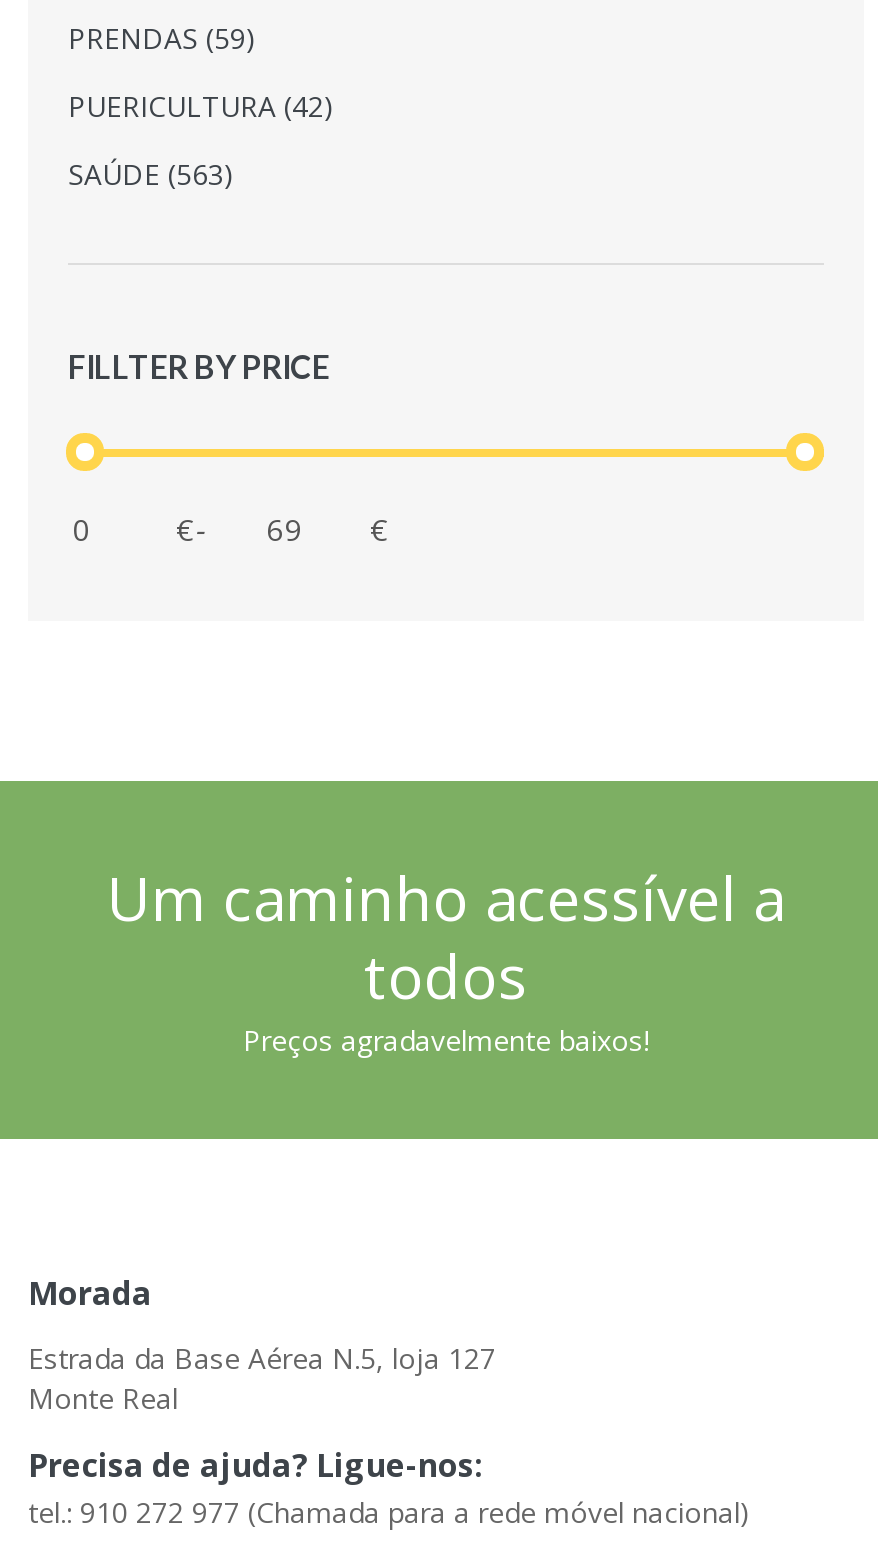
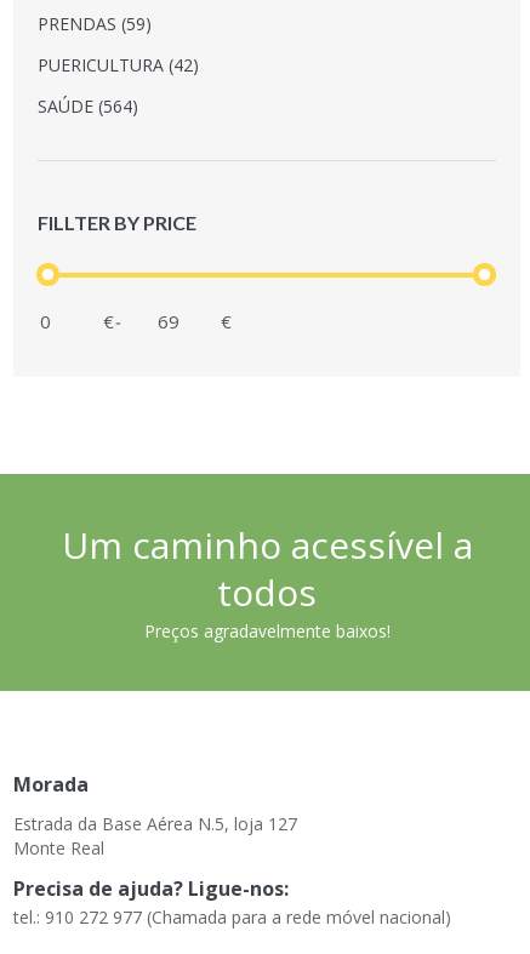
[68,156,234,194] SAÚDE (563) -> [38,95,138,118] SAÚDE (564)

